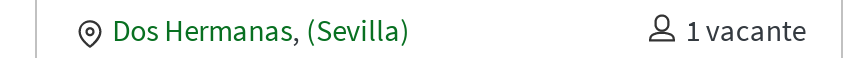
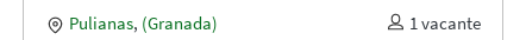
[112,11,410,49] Dos Hermanas, (Sevilla) -> [69,12,217,34] Pulianas, (Granada)

